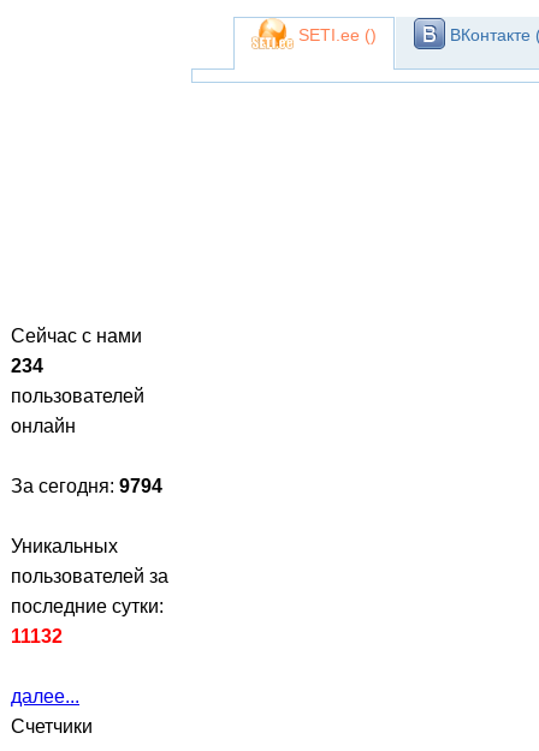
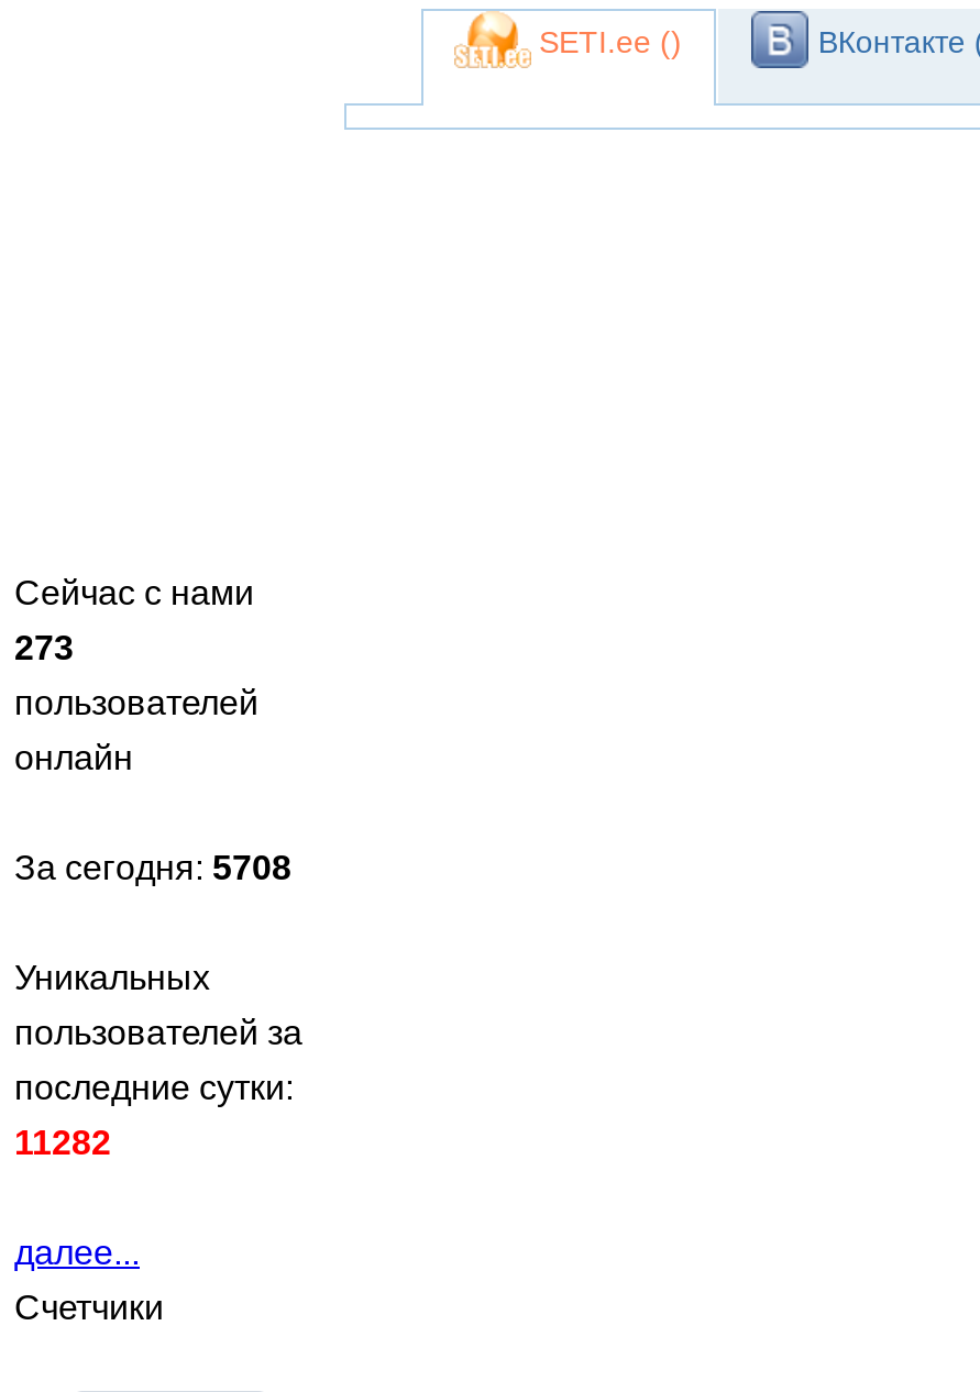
[11,356,43,376] 234 -> [14,629,74,666] 273
[11,476,162,496] За сегодня: 9794 -> [14,849,291,886] За сегодня: 5708
[11,626,63,646] 11132 -> [14,1124,111,1161] 11282

